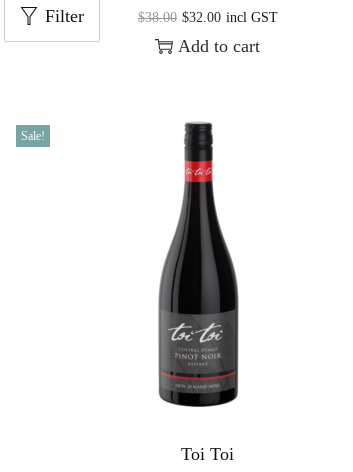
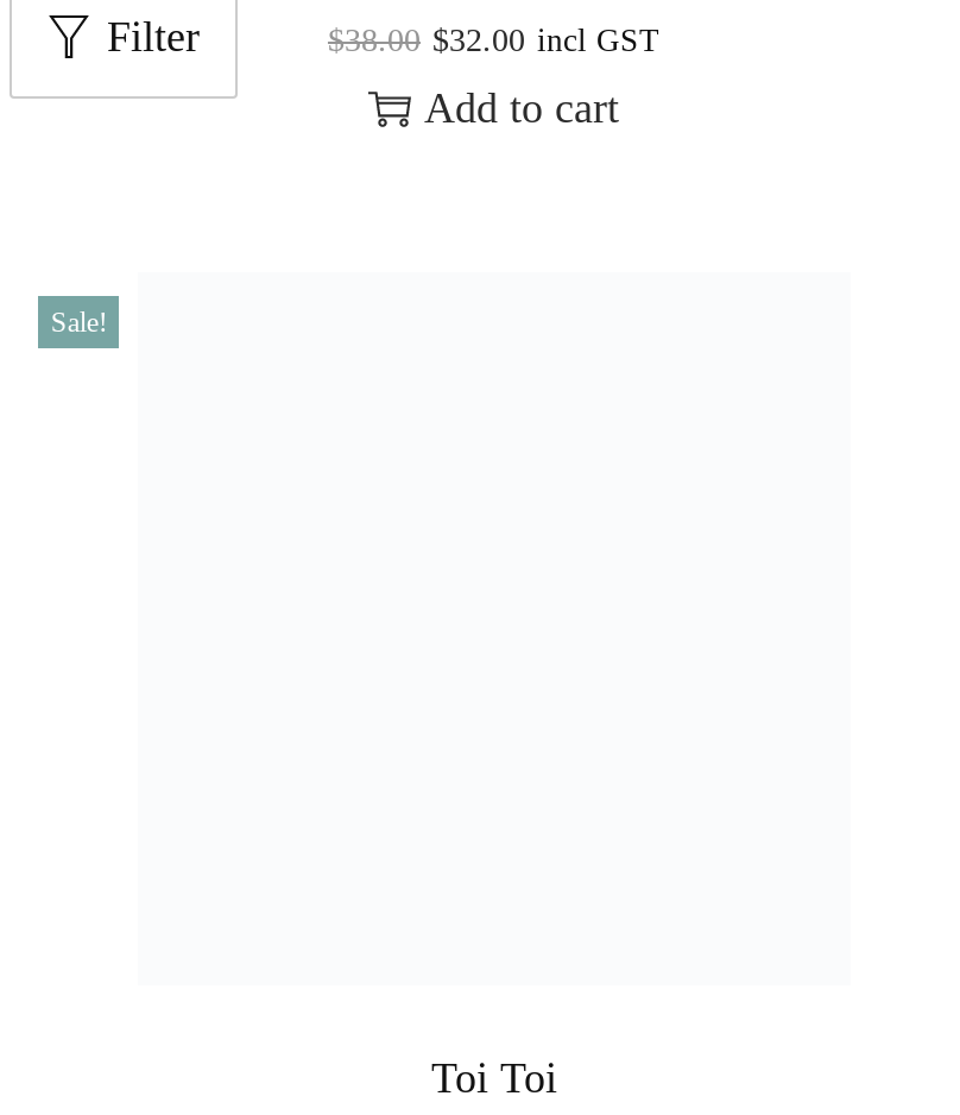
[158,122,239,408] [image] -> none

